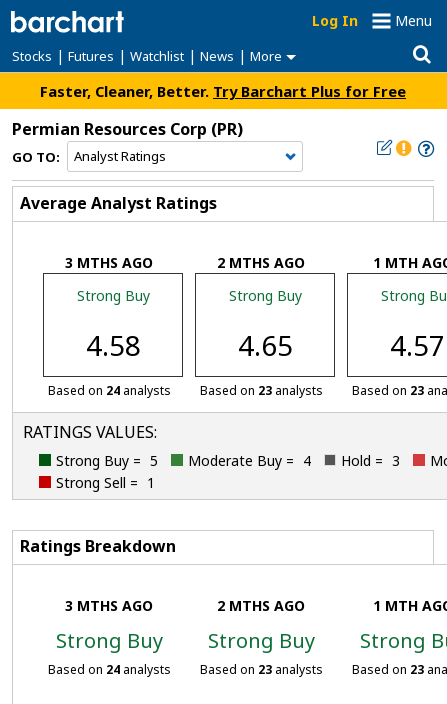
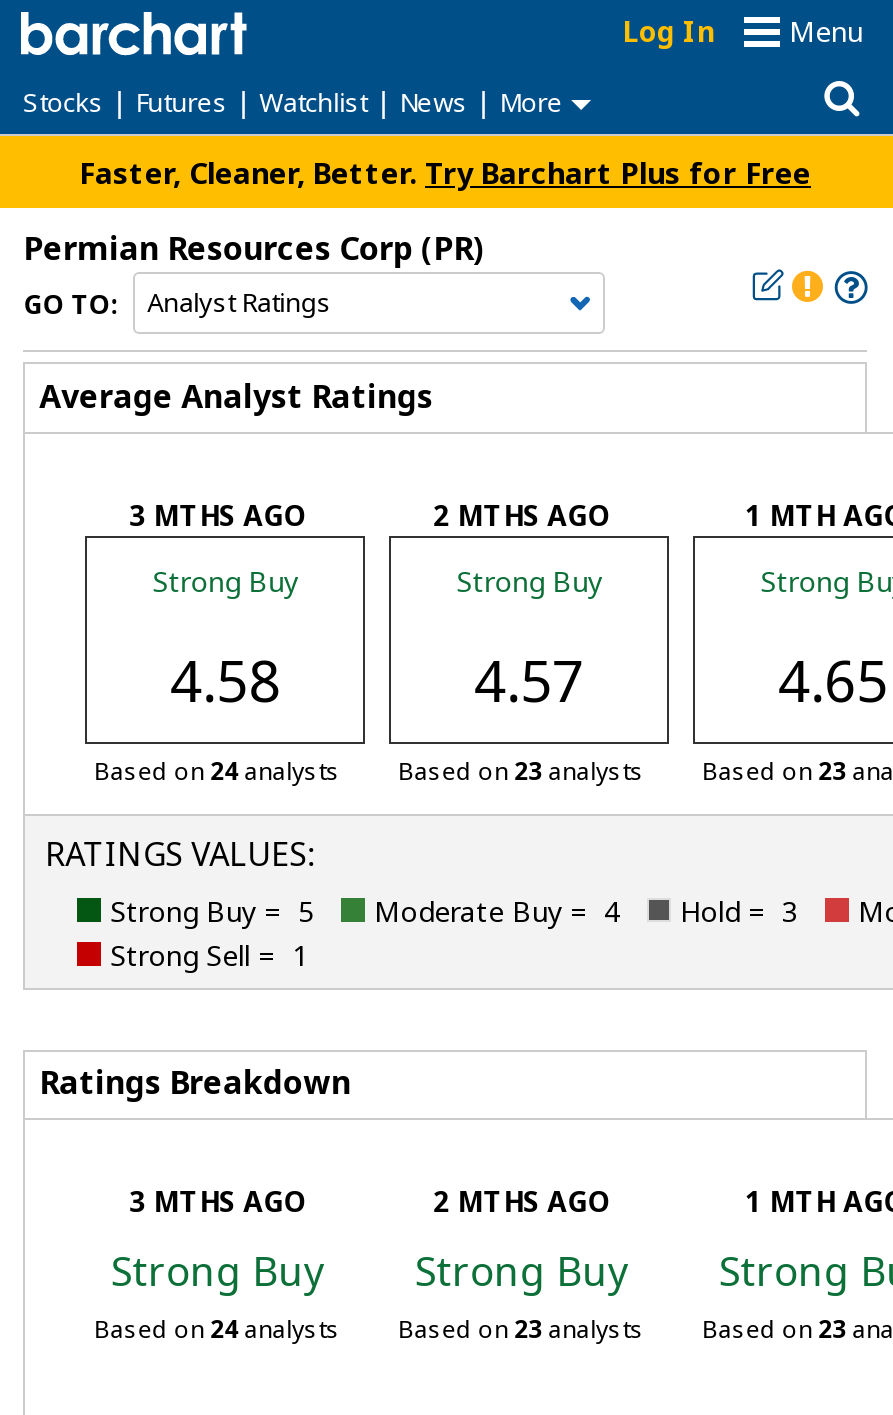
[238,326,293,364] 4.65 -> [474,642,584,718] 4.57
[390,326,445,364] 4.57 -> [778,642,888,718] 4.65

